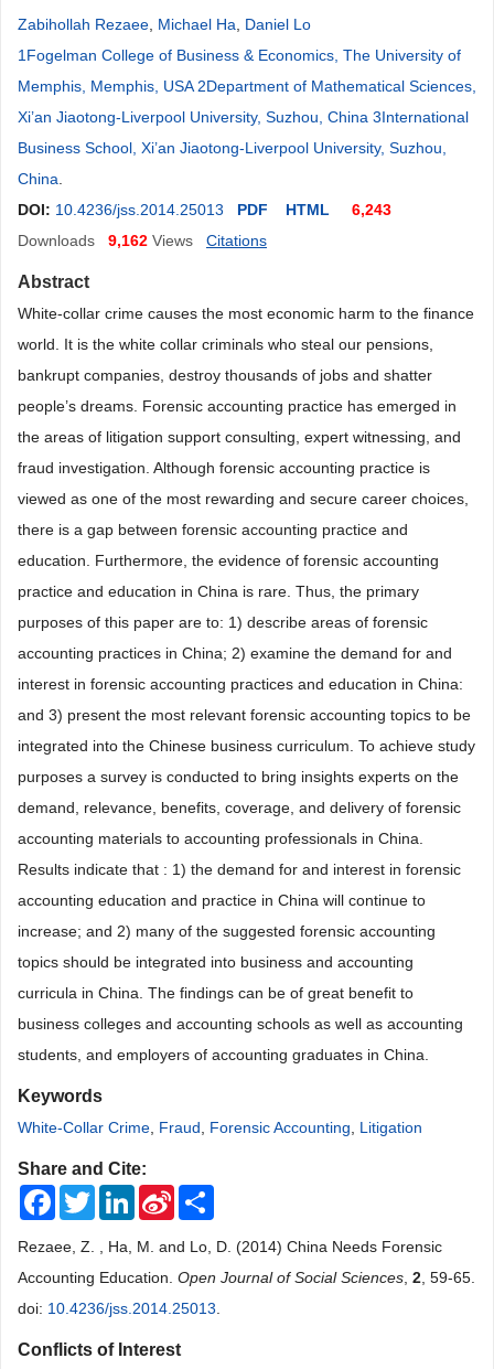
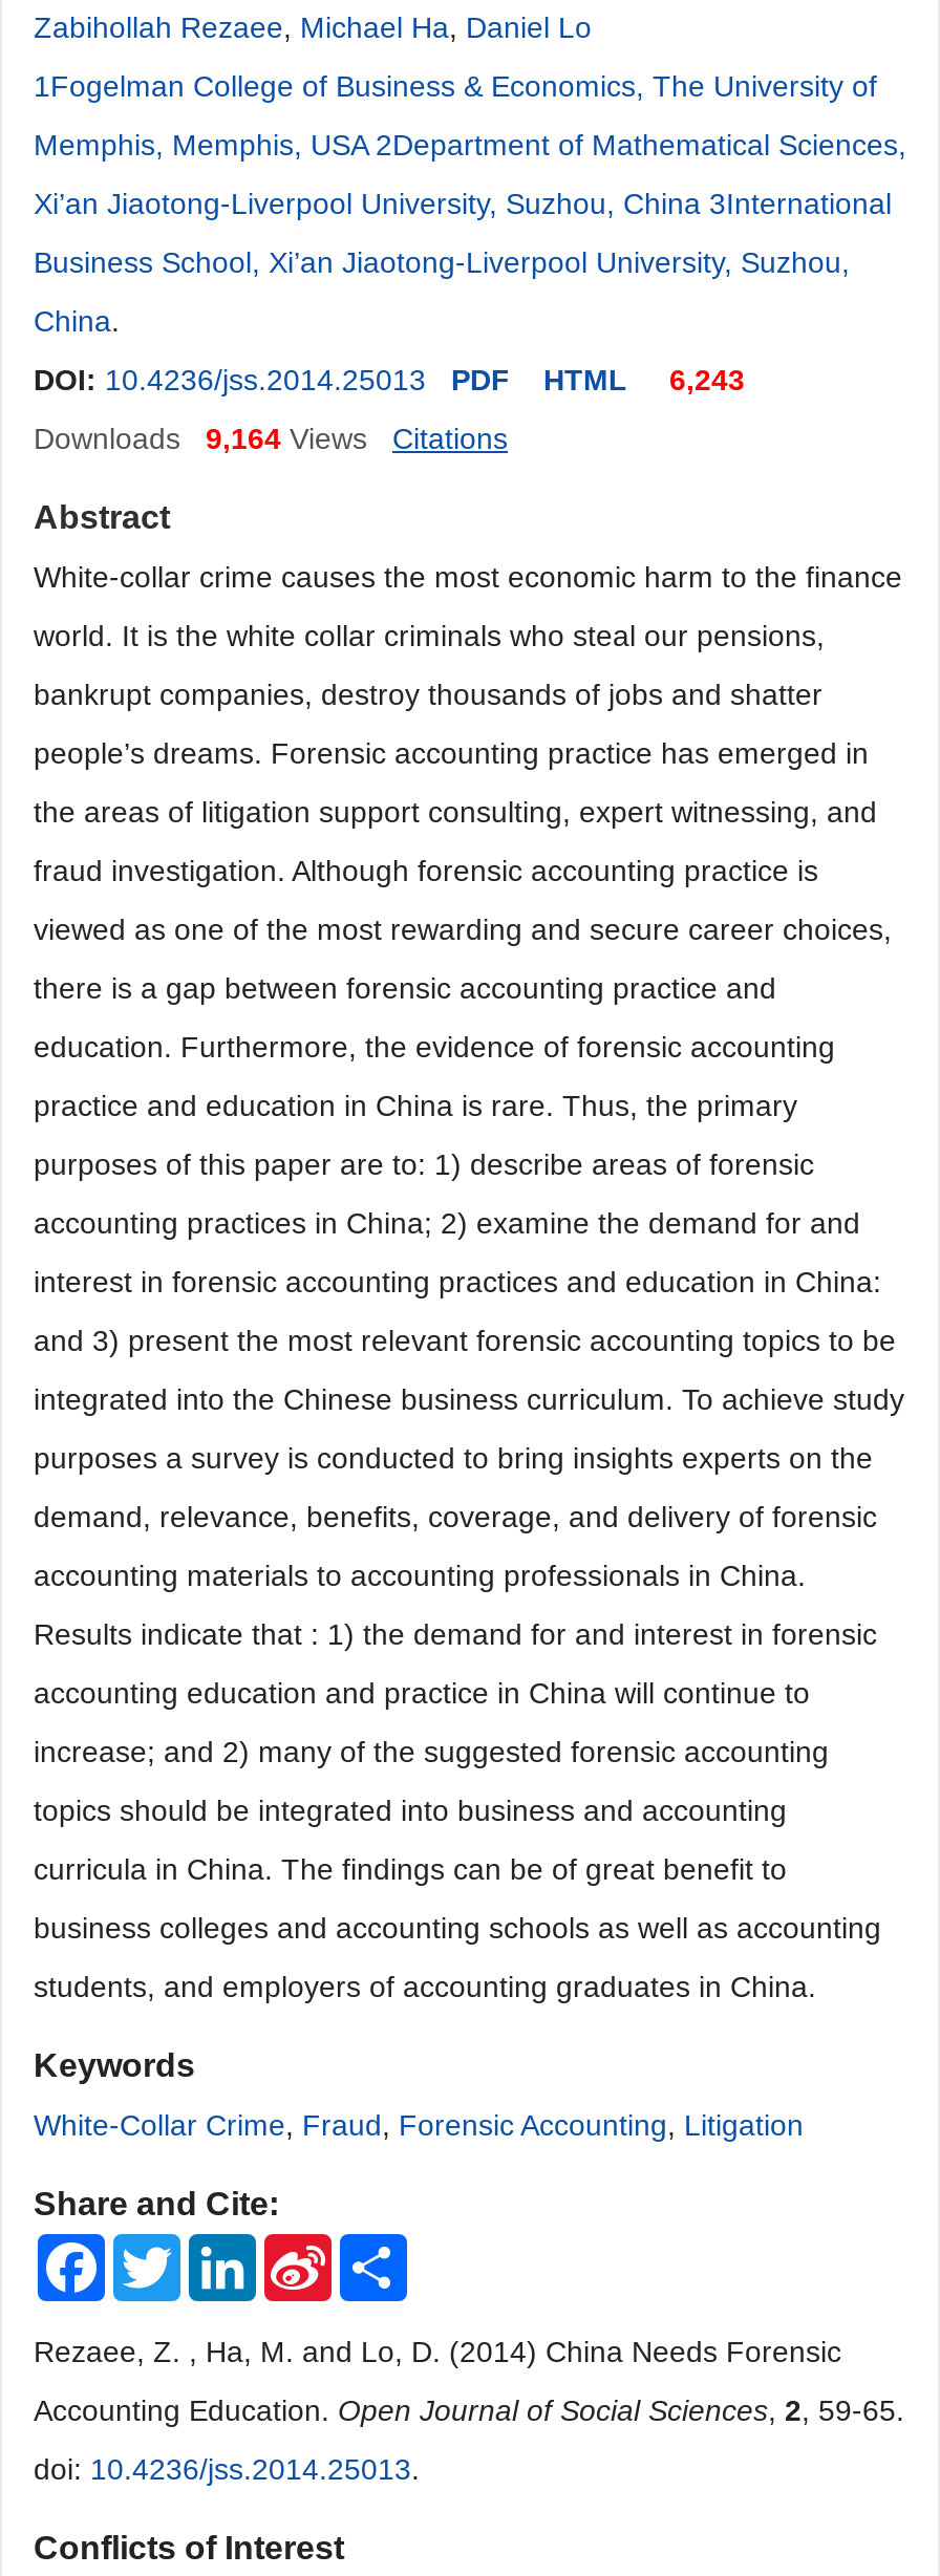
[18,232,193,249] Downloads 9,162 Views -> [34,422,367,455] Downloads 9,164 Views

